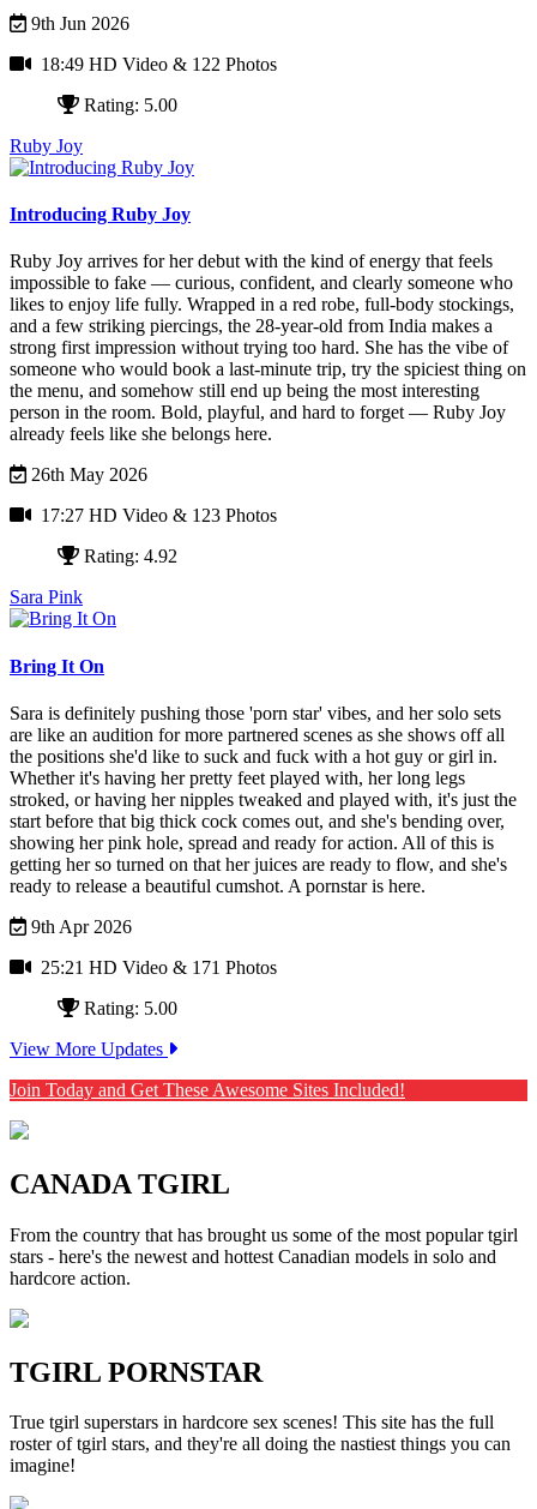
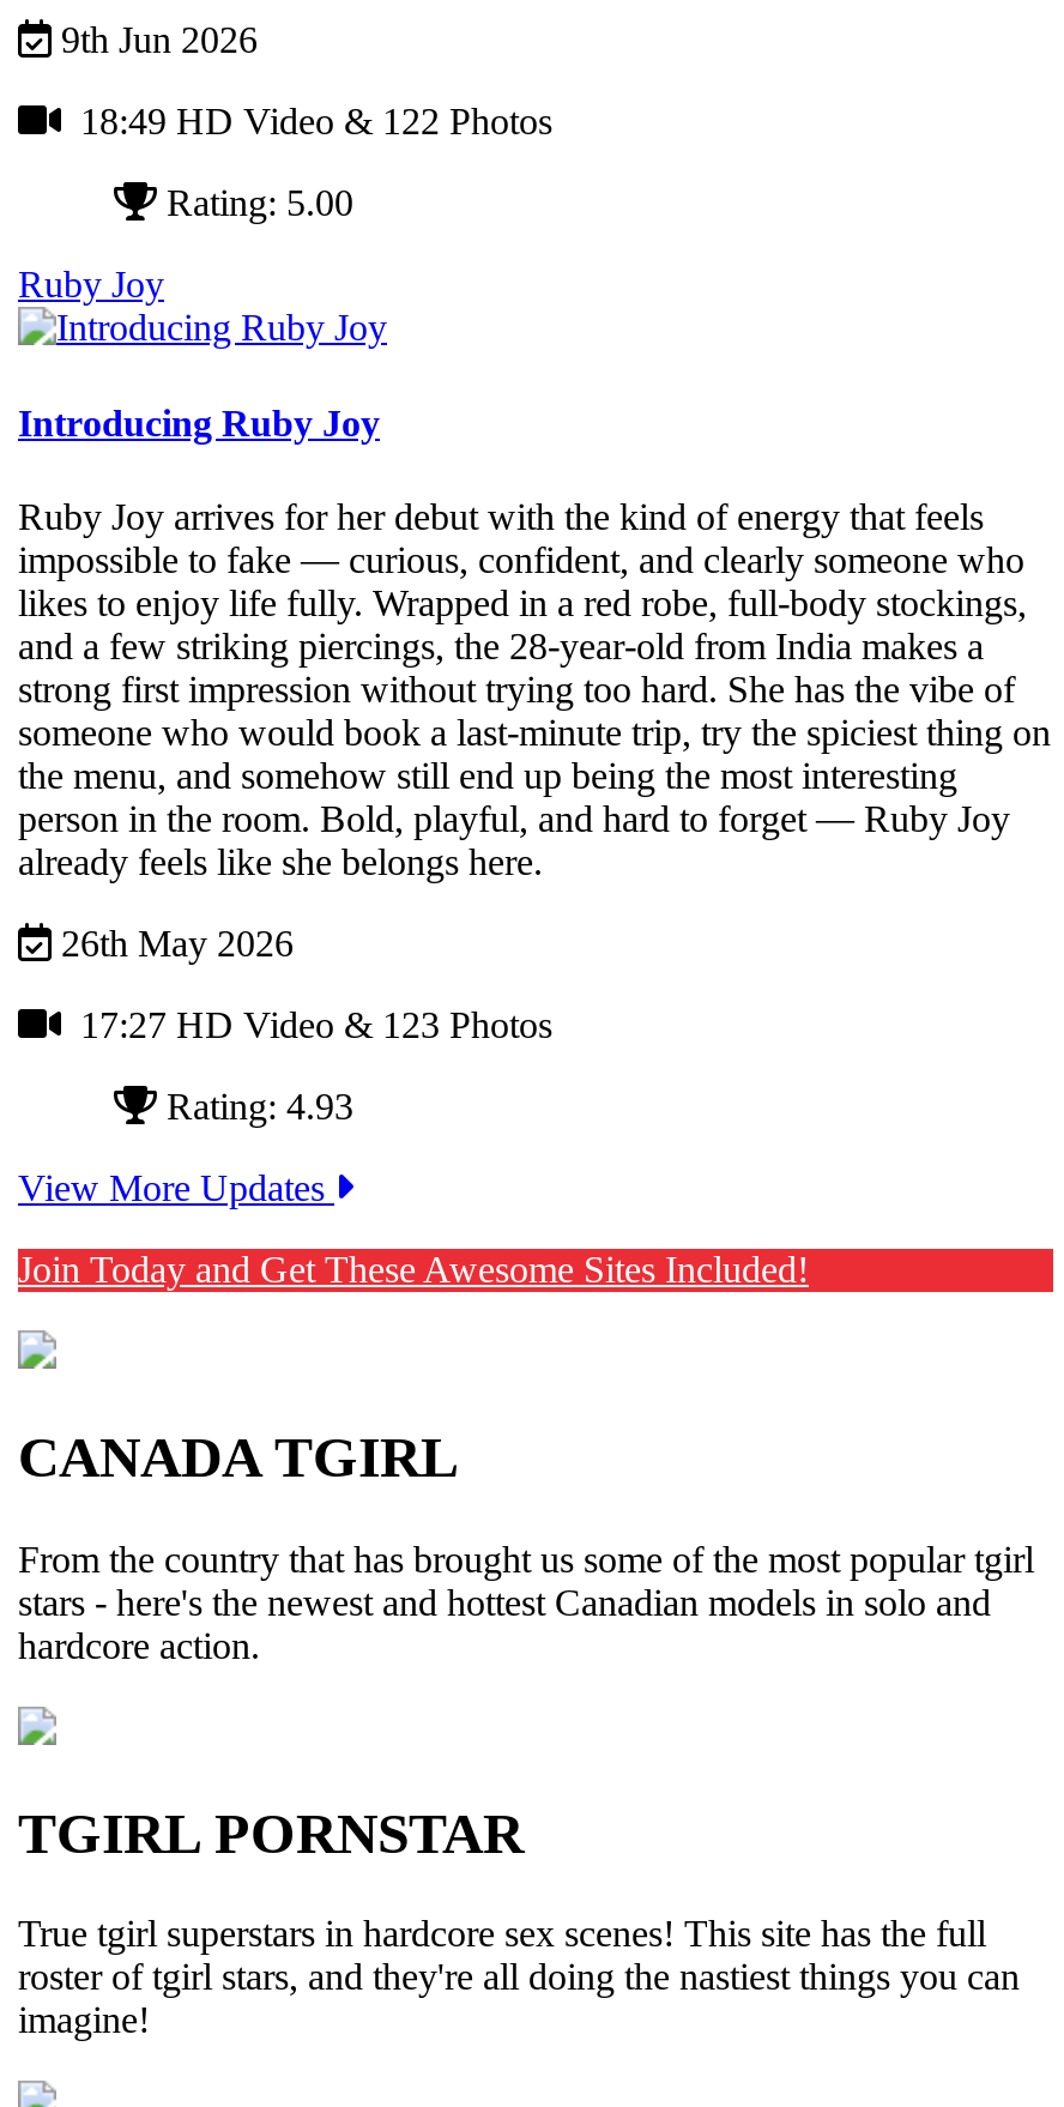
[10,546,517,1018] Rating: 4.92 | Sara Pink | Bring It On | Sara is definitely pushing those 'porn star' vibes, and her solo sets | are like an audition for more partnered scenes as she shows off all | the positions she'd like to suck and fuck with a hot guy or girl in. | Whether it's having her pretty feet played with, her long legs | stroked, or having her nipples tweaked and played with, it's just the | start before that big thick cock comes out, and she's bending over, | showing her pink hole, spread and ready for action. All of this is | getting her so turned on that her juices are ready to flow, and she's | ready to release a beautiful cumshot. A pornstar is here. | 9th Apr 2026 | 25:21 HD Video & 171 Photos | Rating: 5.00 -> [157,1085,353,1126] Rating: 4.93

